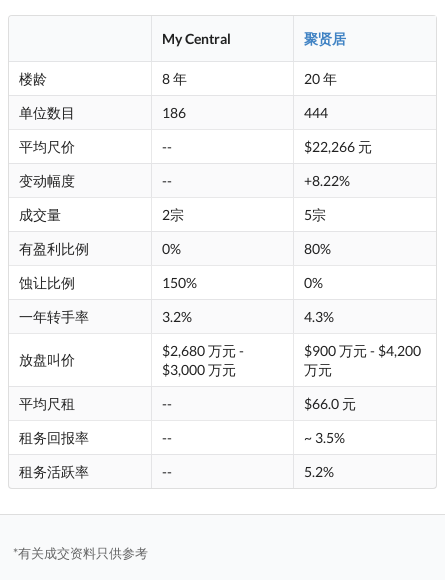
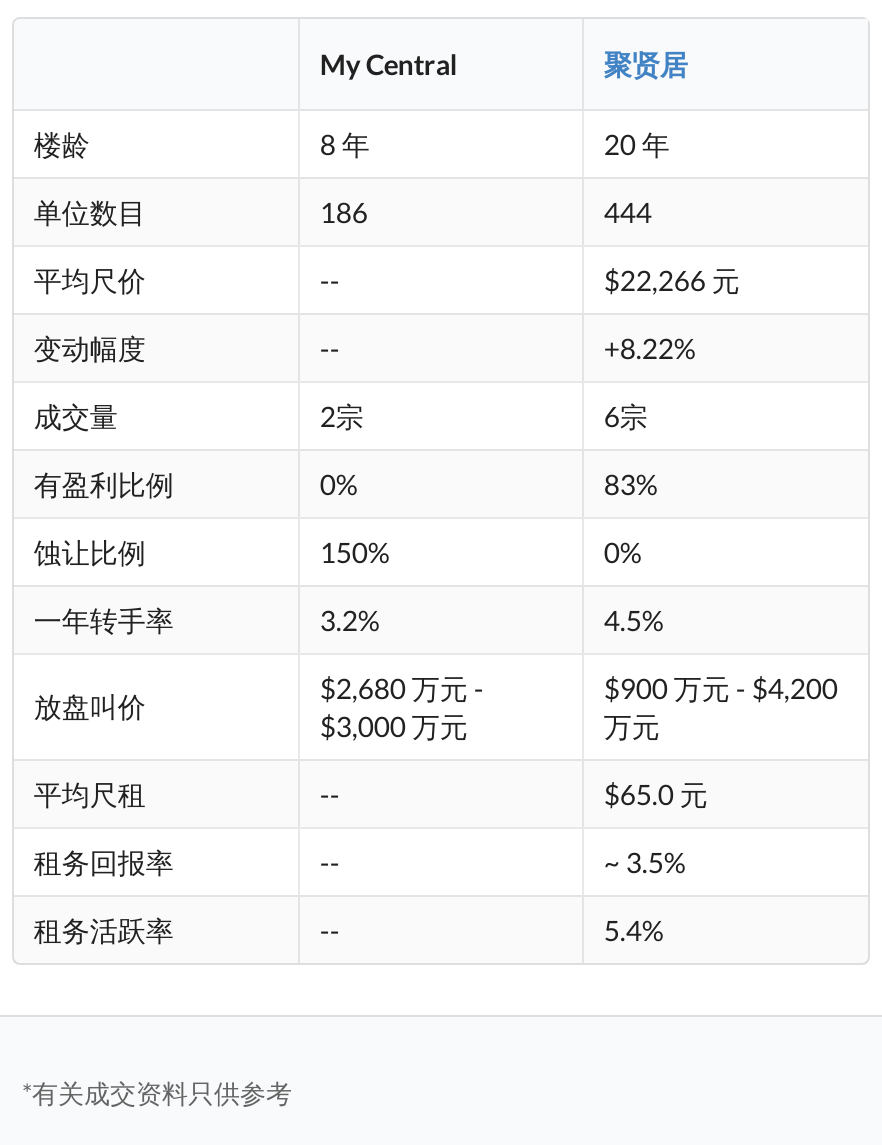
[304,206,326,223] 5宗 -> [604,398,648,432] 6宗
[304,240,331,257] 80% -> [604,466,658,500] 83%
[304,308,334,325] 4.3% -> [604,602,664,636] 4.5%
[304,395,356,412] $66.0 元 -> [604,776,708,810] $65.0 元
[304,463,334,480] 5.2% -> [604,912,664,946] 5.4%

